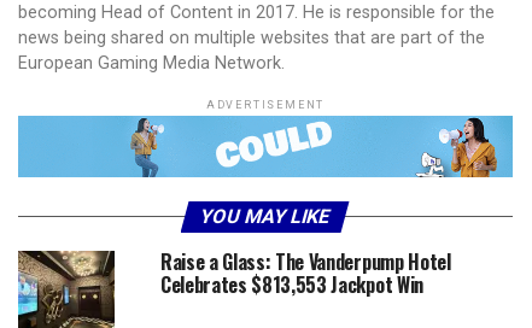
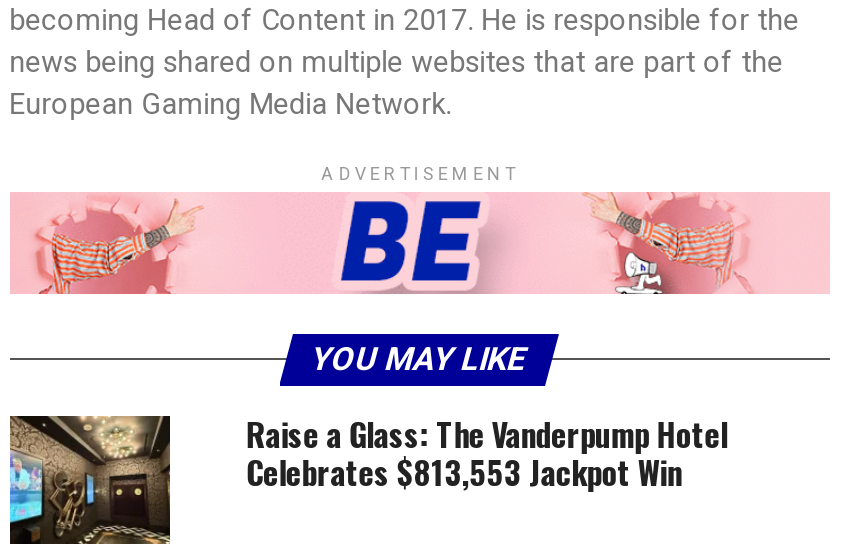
[17,115,514,178] [image] -> [10,192,830,296] [image]

